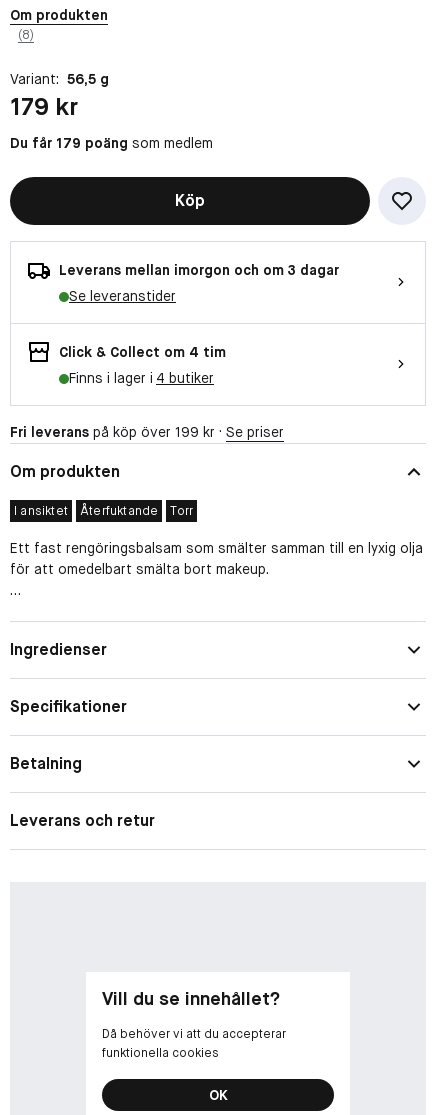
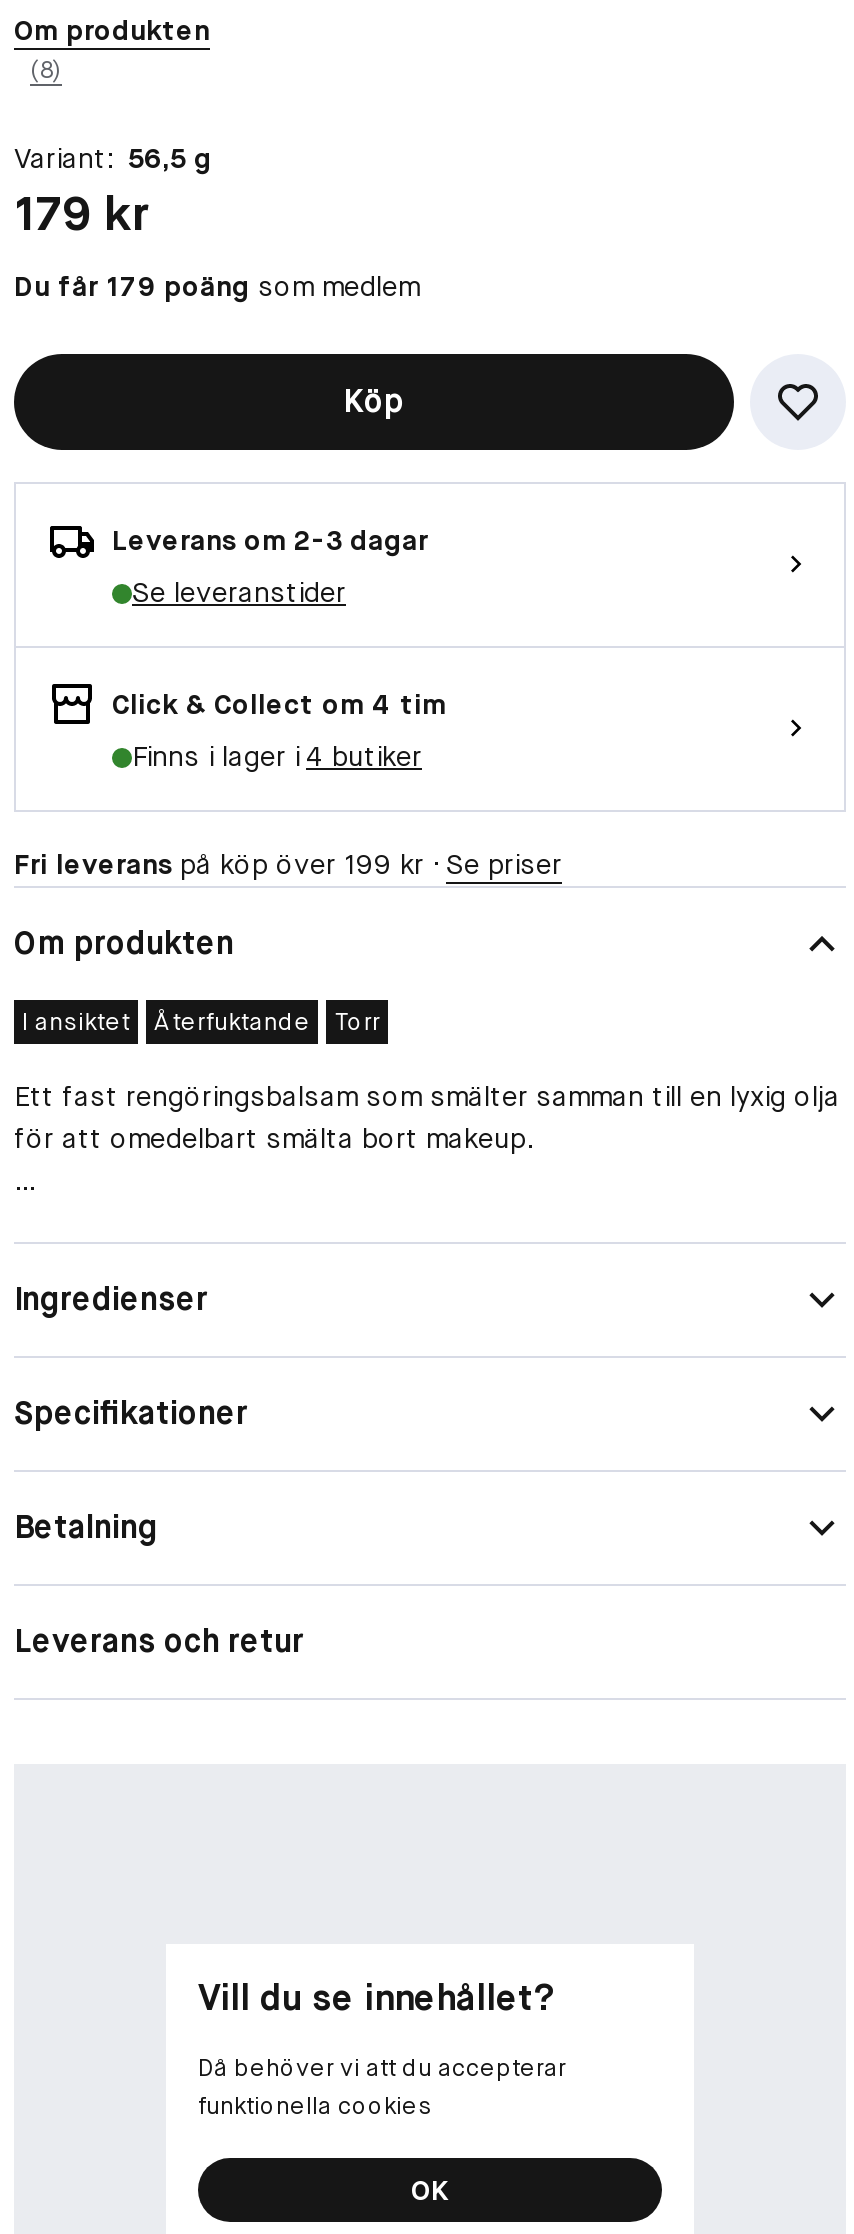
[59,261,339,279] Leverans mellan imorgon och om 3 dagar -> [112,522,428,558] Leverans om 2-3 dagar

